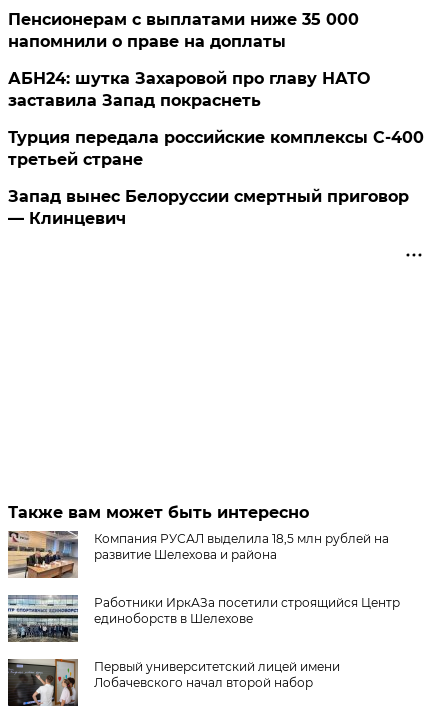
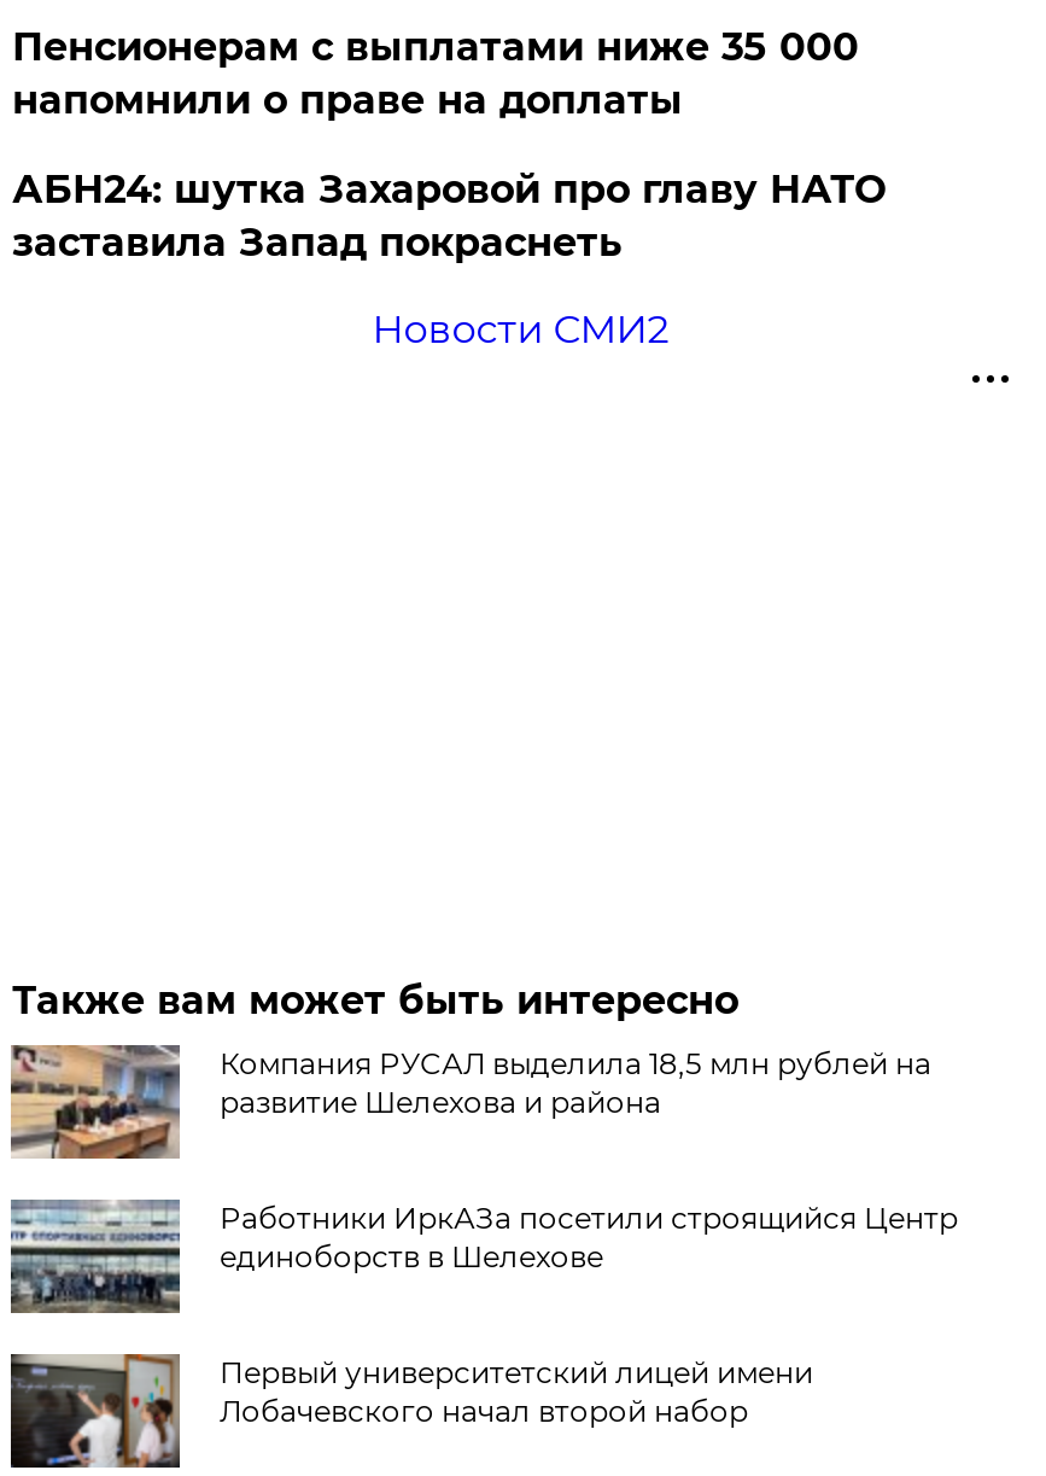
[8,128,424,228] Турция передала российские комплексы С-400 | третьей стране | Запад вынес Белоруссии смертный приговор | — Клинцевич -> [372,307,669,352] Новости СМИ2

